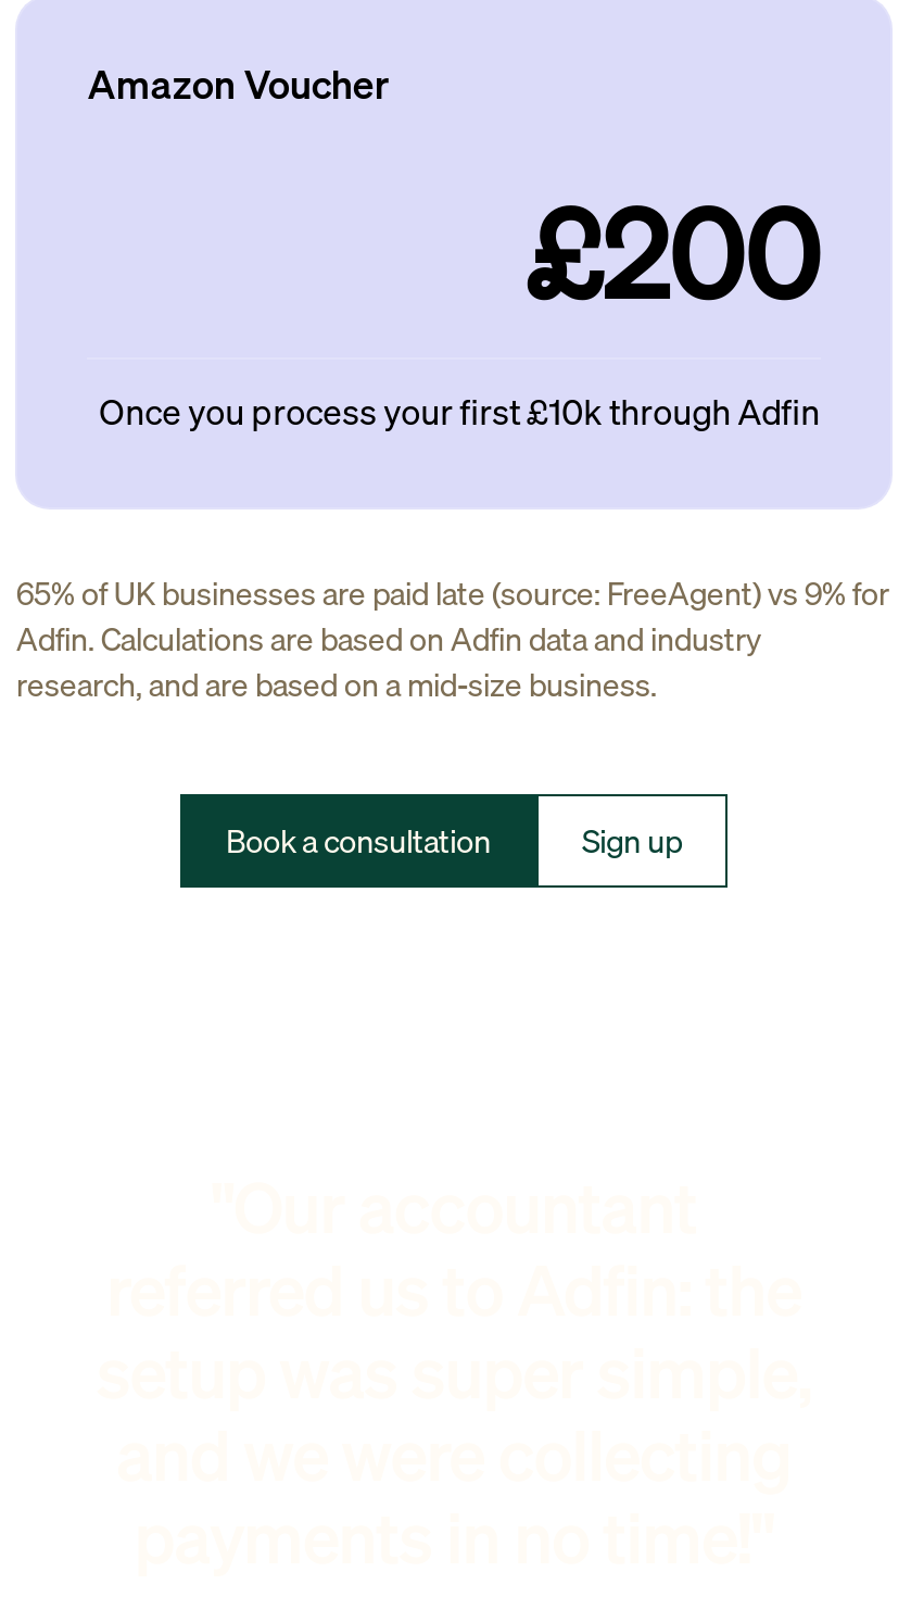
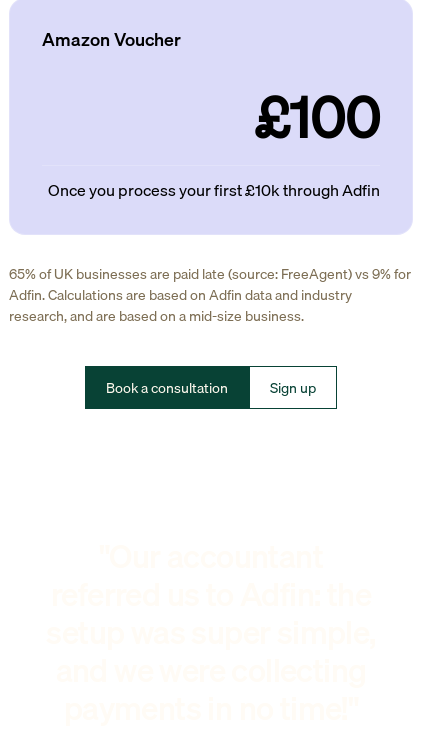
[527,156,820,352] £200 -> [255,72,380,162] £100

